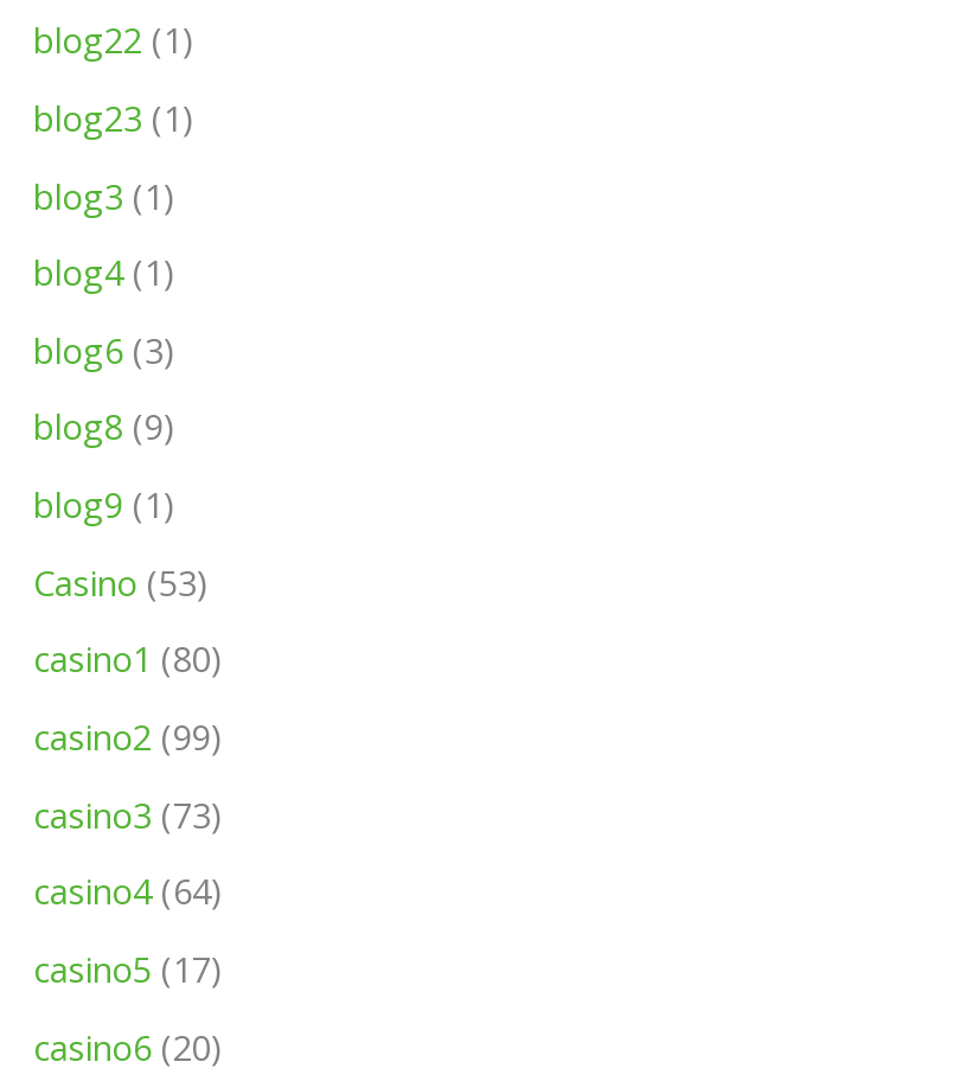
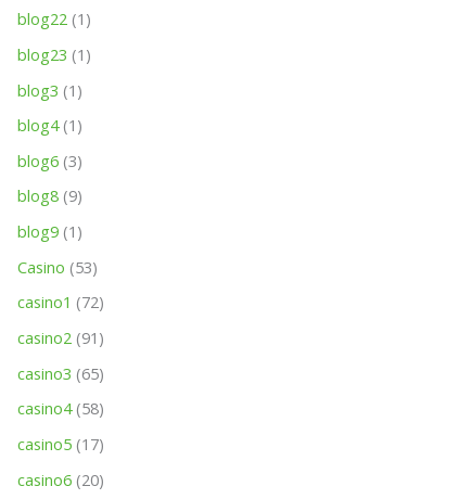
[33,635,223,682] casino1 (80) -> [18,291,105,313] casino1 (72)
[33,712,223,760] casino2 (99) -> [18,327,105,348] casino2 (91)
[33,790,223,837] casino3 (73) -> [18,362,105,384] casino3 (65)
[33,867,223,915] casino4 (64) -> [18,397,105,419] casino4 (58)

